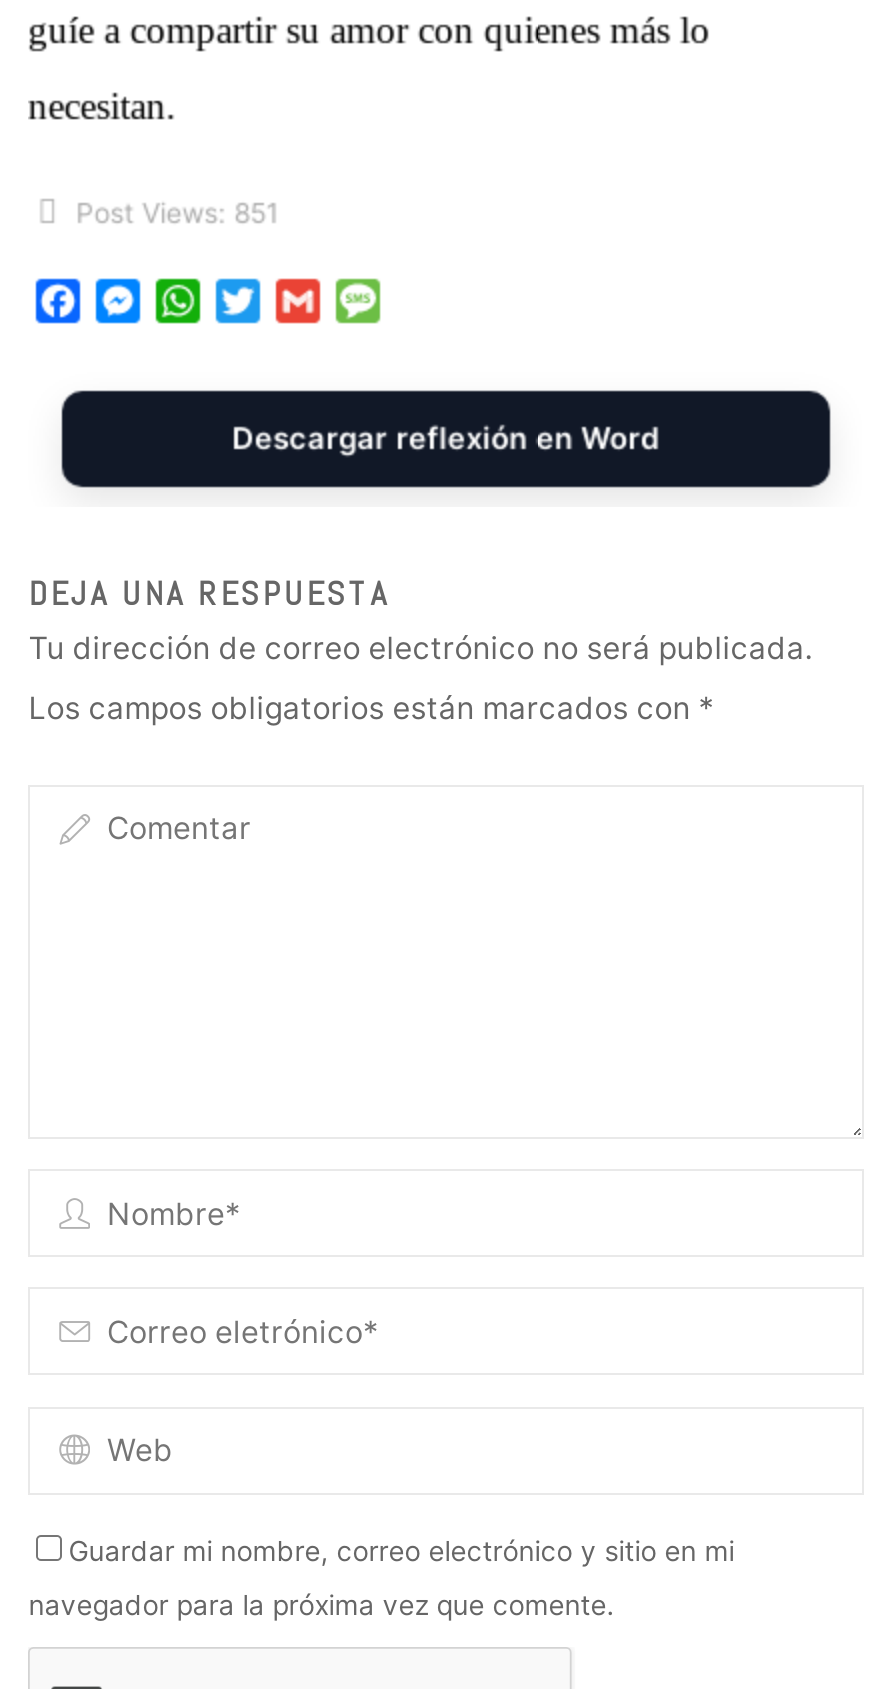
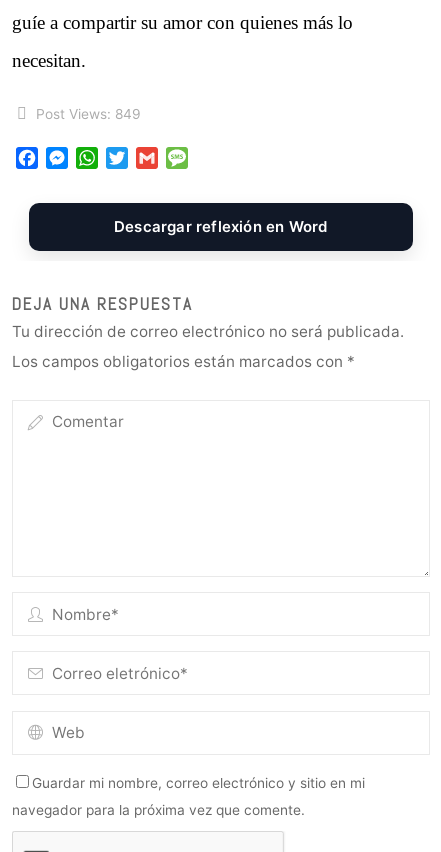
[77,198,279,230] Post Views: 851 -> [36,106,141,122] Post Views: 849

